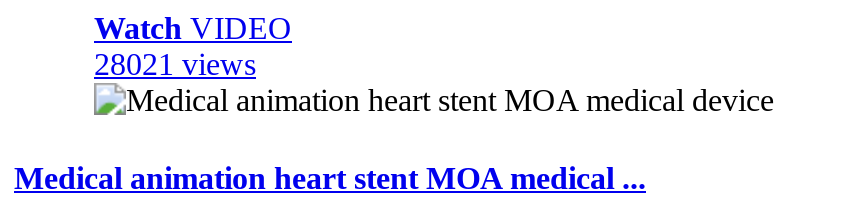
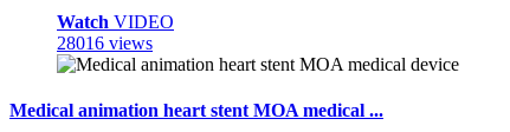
[94,46,256,80] 28021 views -> [57,32,153,52] 28016 views

